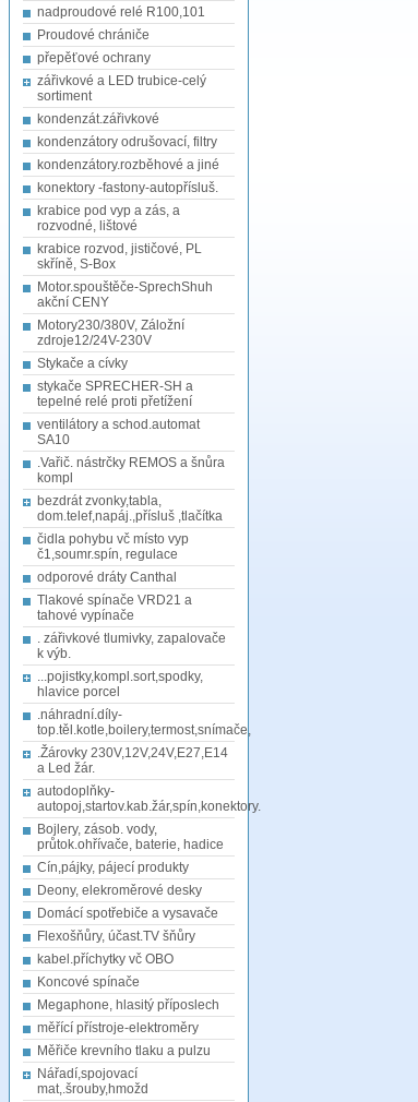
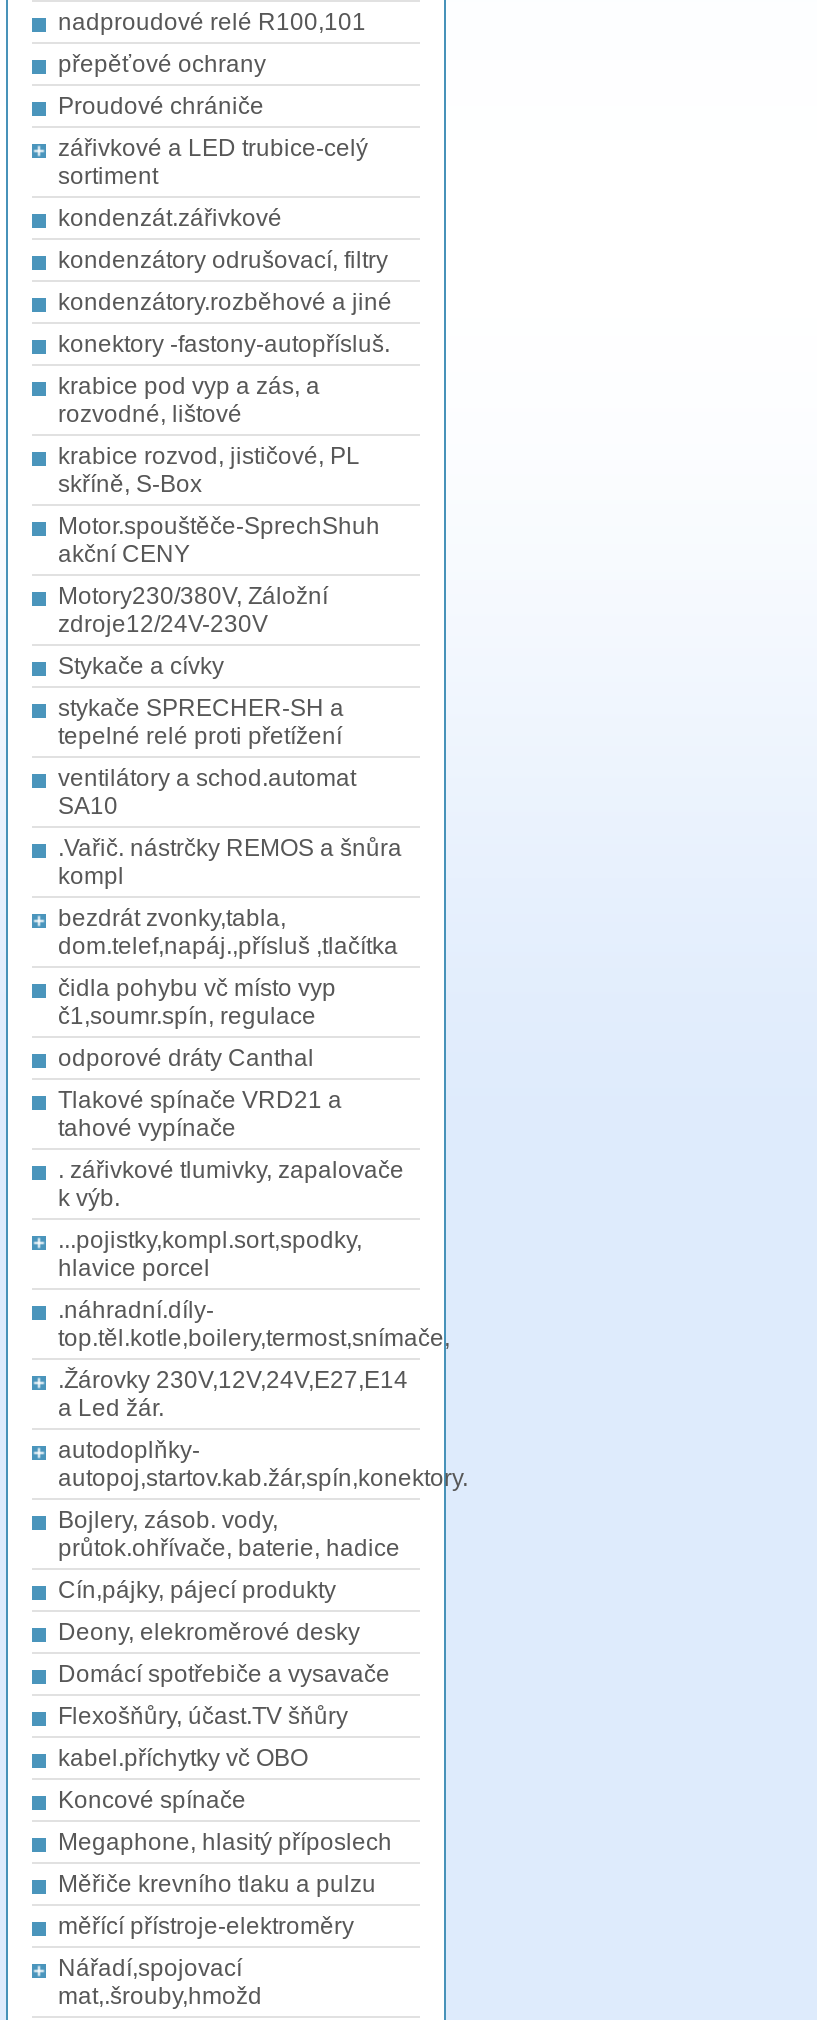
moved [37,27,150,43] -> [58,92,264,120]: Proudové chrániče
moved [37,50,151,65] -> [58,50,266,78]: přepěťové ochrany
moved [37,1020,199,1035] -> [58,1912,354,1940]: měřící přístroje-elektroměry
moved [37,1043,211,1058] -> [58,1870,376,1898]: Měřiče krevního tlaku a pulzu

